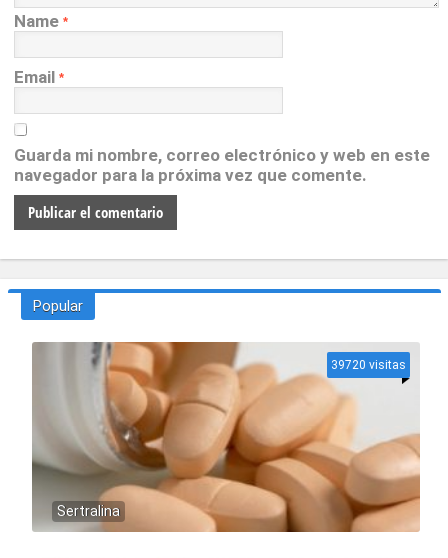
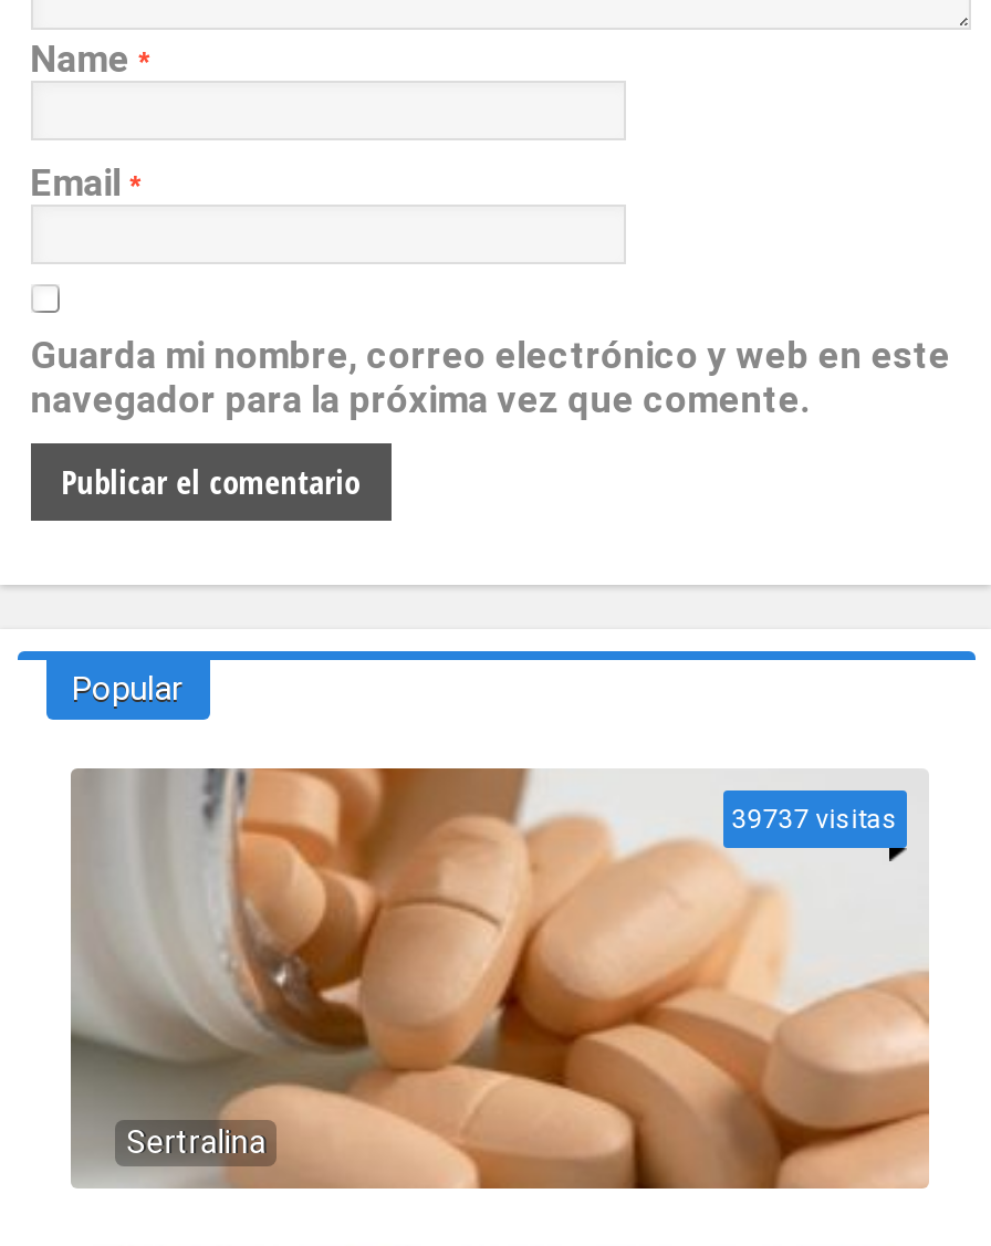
[331,358,406,372] 39720 visitas -> [732,804,898,835] 39737 visitas

